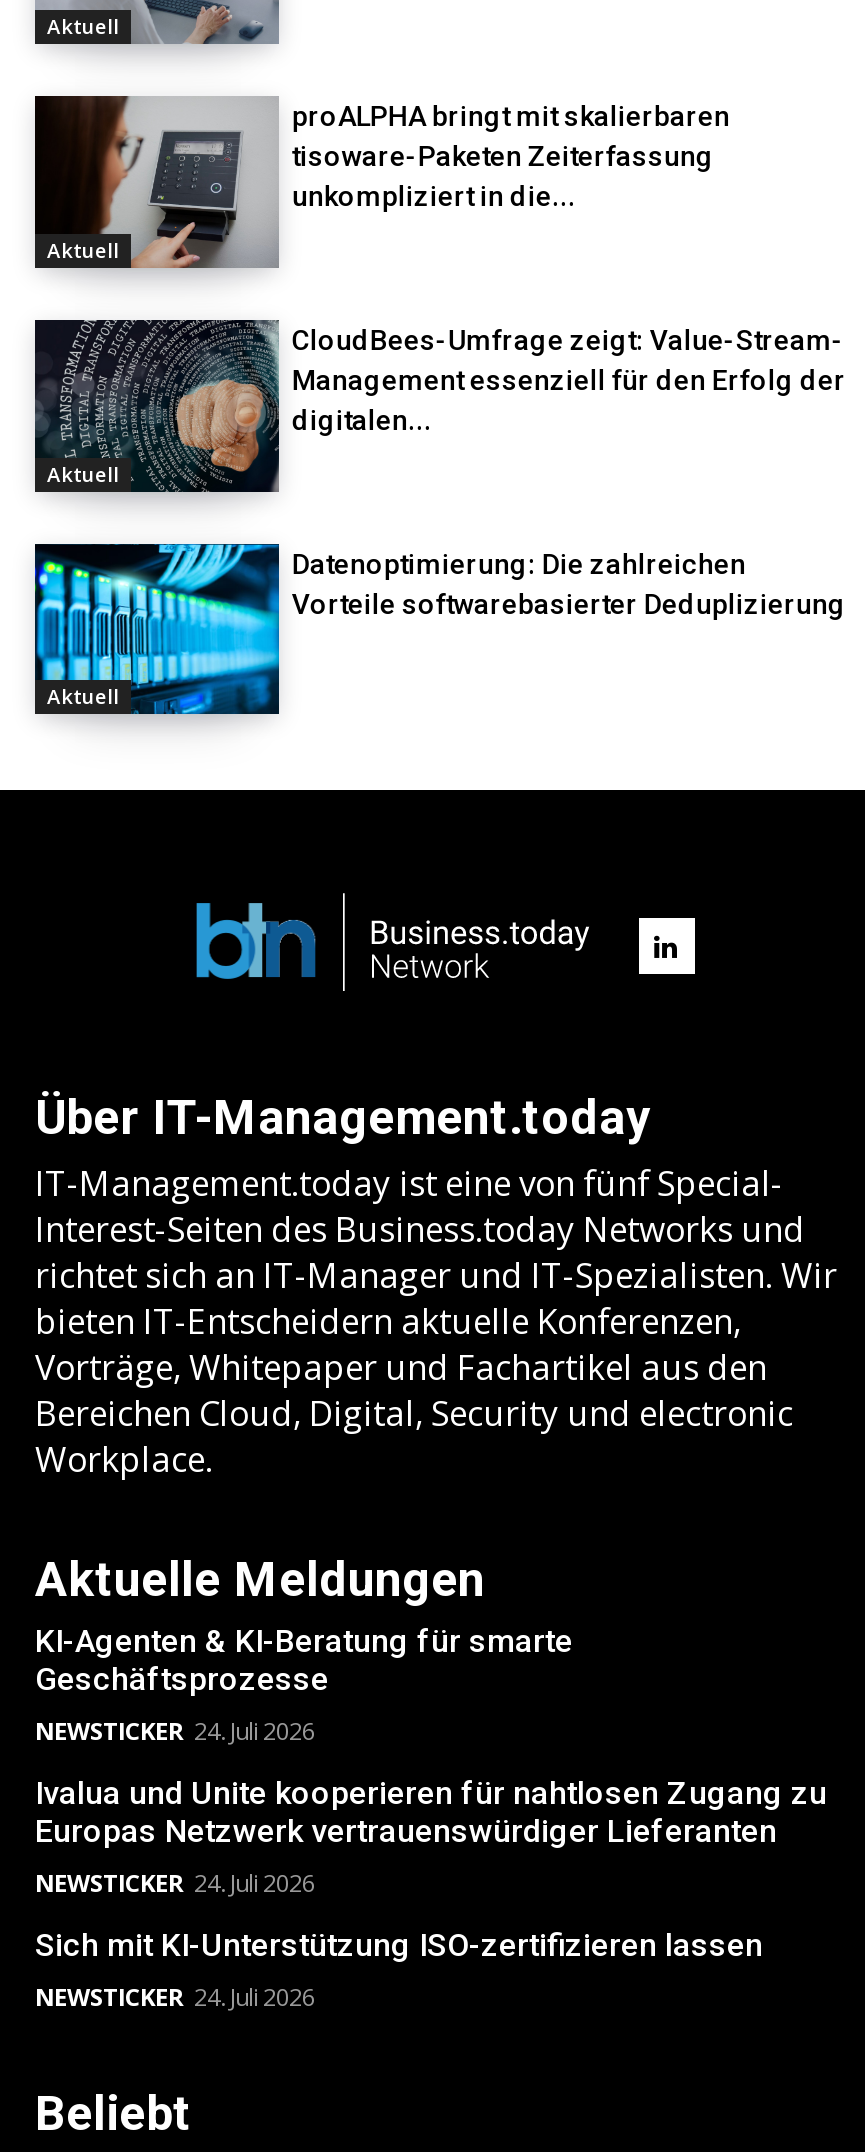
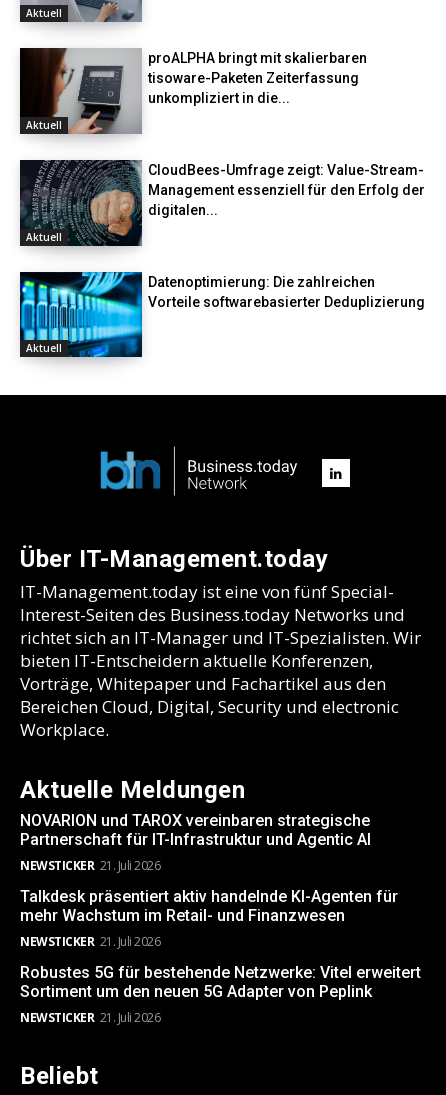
[35,1623,573,1749] KI-Agenten & KI-Beratung für smarte | Geschäftsprozesse | NEWSTICKER 24. Juli 2026 -> [20,811,371,874] NOVARION und TAROX vereinbaren strategische | Partnerschaft für IT-Infrastruktur und Agentic AI | NEWSTICKER 21. Juli 2026
[35,1775,827,1901] Ivalua und Unite kooperieren für nahtlosen Zugang zu | Europas Netzwerk vertrauenswürdiger Lieferanten | NEWSTICKER 24. Juli 2026 -> [20,887,398,950] Talkdesk präsentiert aktiv handelnde KI-Agenten für | mehr Wachstum im Retail- und Finanzwesen | NEWSTICKER 21. Juli 2026
[35,1927,763,2015] Sich mit KI-Unterstützung ISO-zertifizieren lassen | NEWSTICKER 24. Juli 2026 -> [20,963,421,1026] Robustes 5G für bestehende Netzwerke: Vitel erweitert | Sortiment um den neuen 5G Adapter von Peplink | NEWSTICKER 21. Juli 2026

